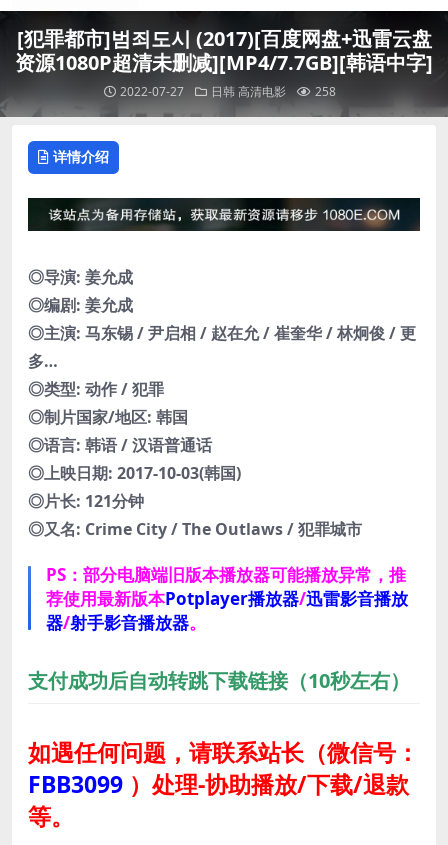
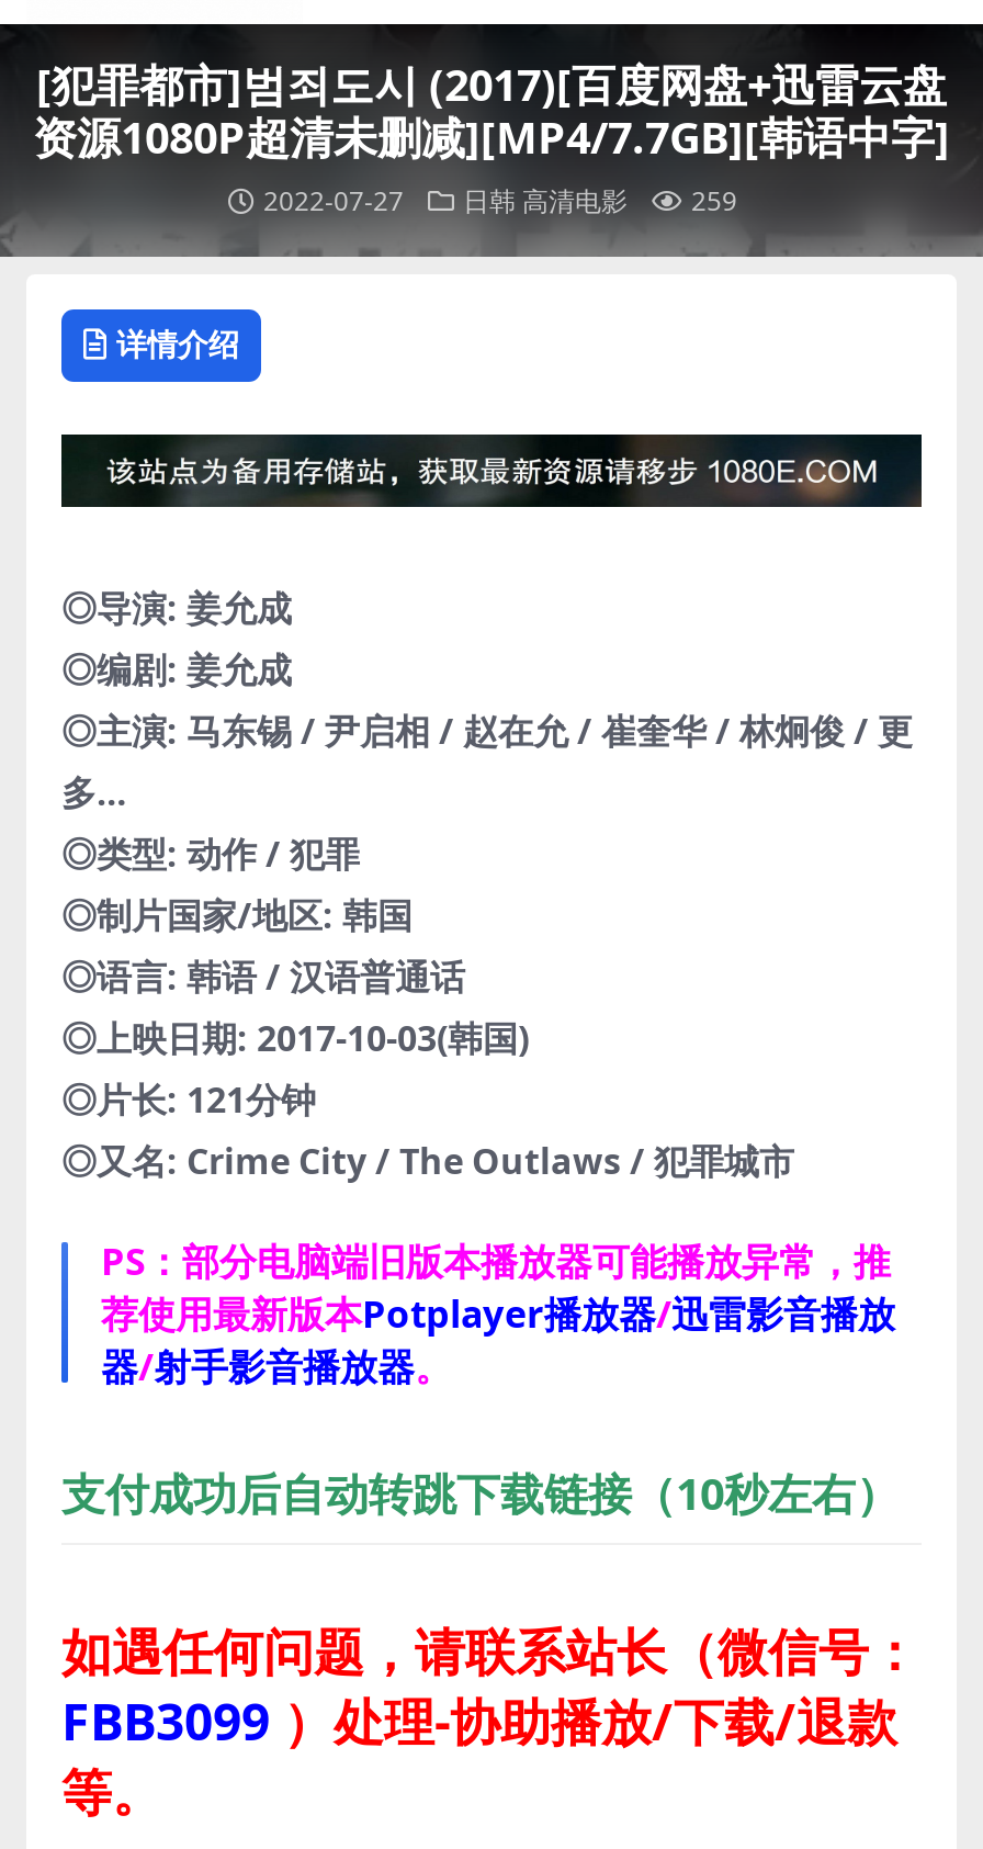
[120,83,336,100] 2022-07-27 日韩 高清电影 258 -> [263,182,737,219] 2022-07-27 日韩 高清电影 259

